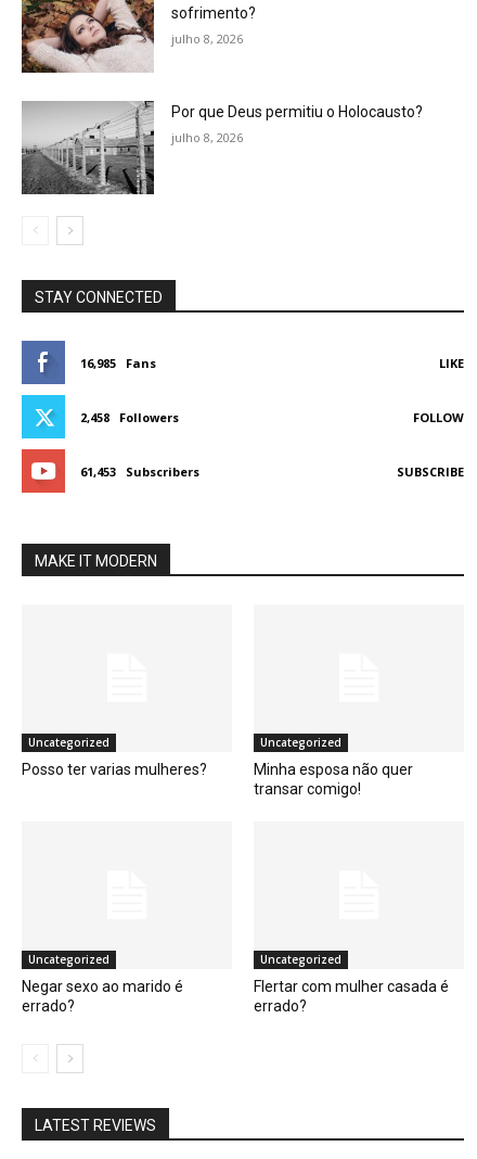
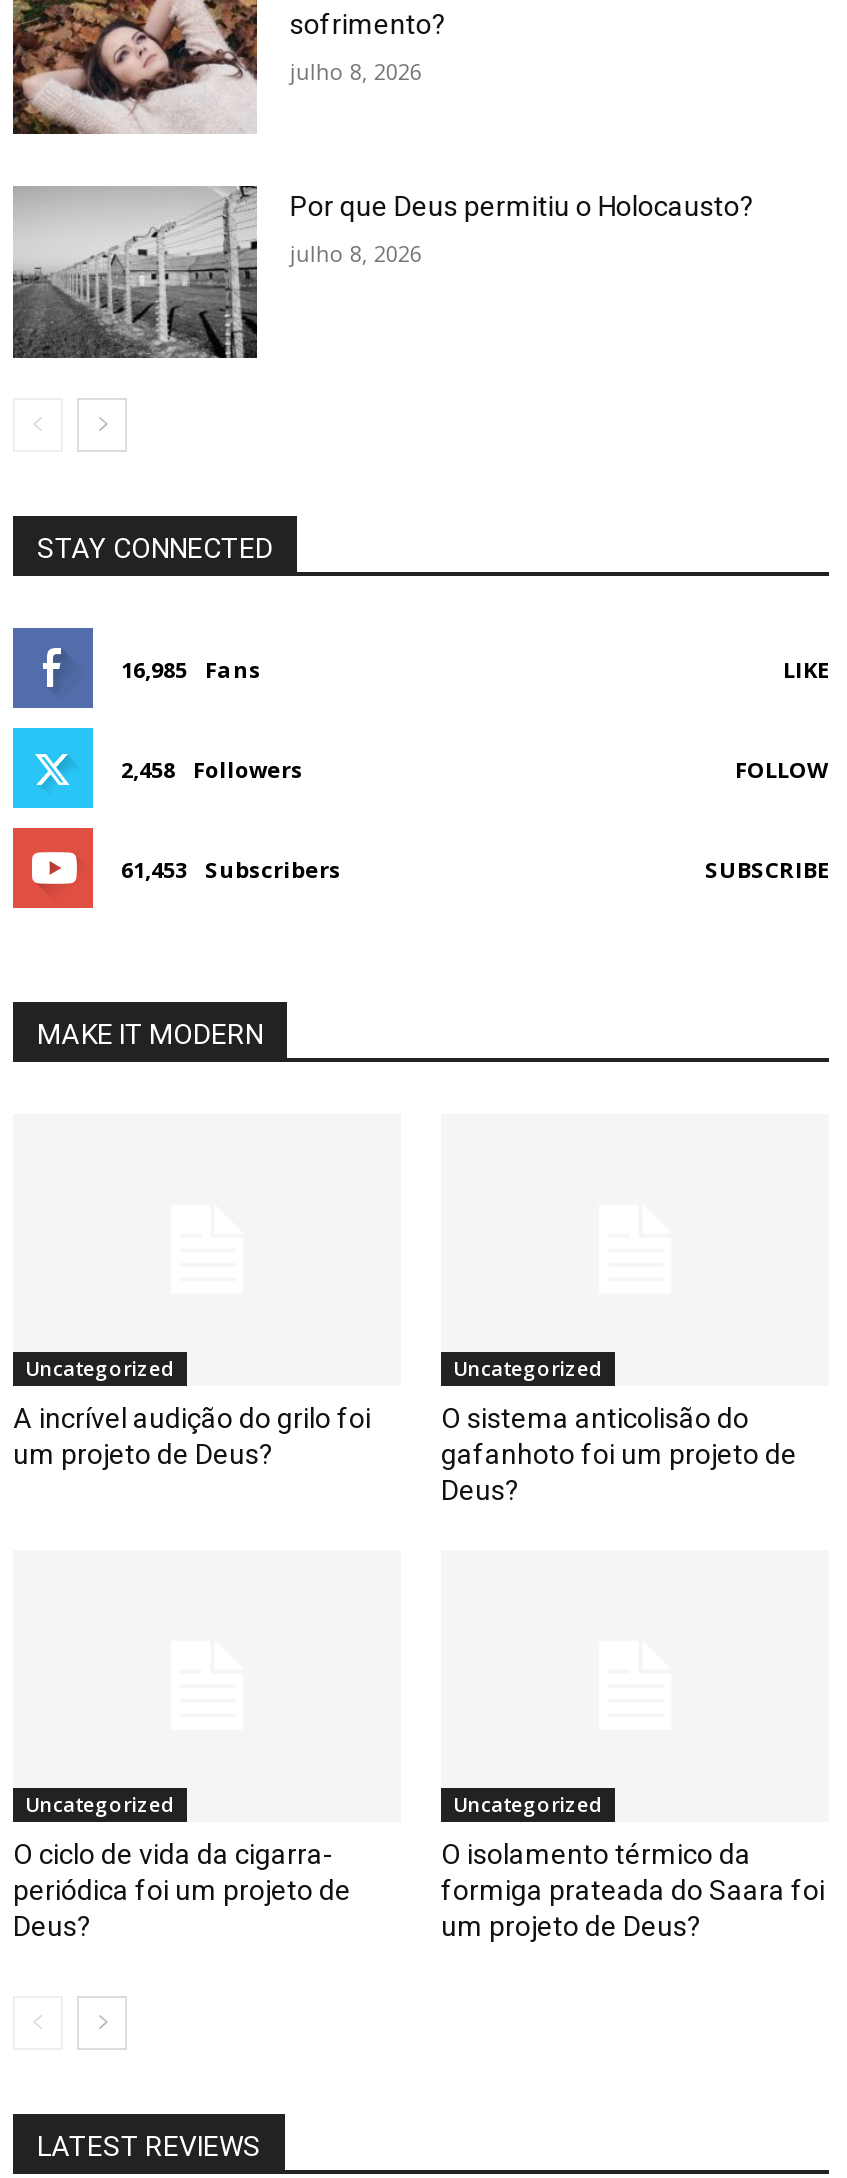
[22,760,207,778] Posso ter varias mulheres? -> [13,1401,371,1469] A incrível audição do grilo foi | um projeto de Deus?
[254,760,413,797] Minha esposa não quer | transar comigo! -> [441,1401,797,1505] O sistema anticolisão do | gafanhoto foi um projeto de | Deus?
[22,977,183,1014] Negar sexo ao marido é | errado? -> [13,1837,351,1941] O ciclo de vida da cigarra- | periódica foi um projeto de | Deus?
[254,977,449,1014] Flertar com mulher casada é | errado? -> [441,1837,825,1941] O isolamento térmico da | formiga prateada do Saara foi | um projeto de Deus?

